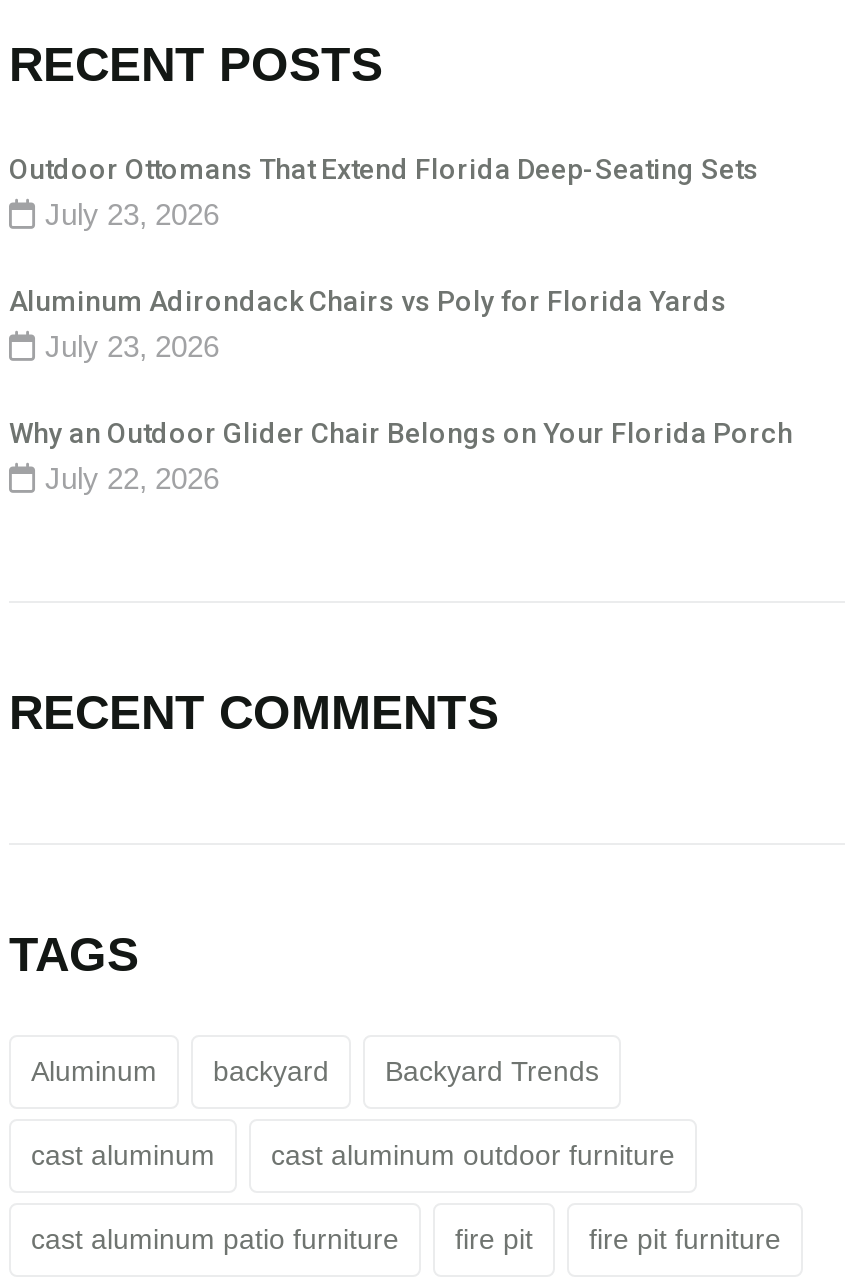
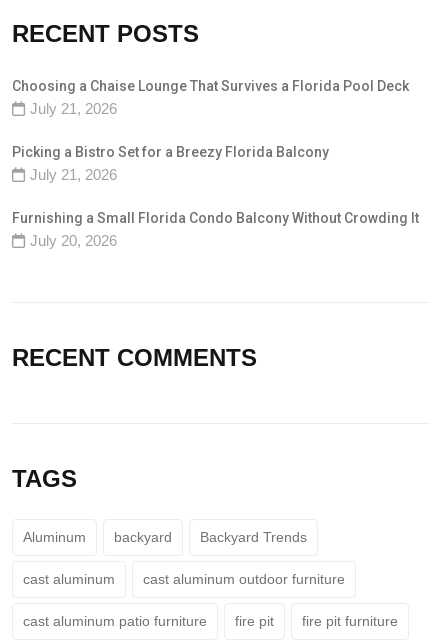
[9,153,759,231] Outdoor Ottomans That Extend Florida Deep-Seating Sets | July 23, 2026 -> [12,78,409,117] Choosing a Chaise Lounge That Survives a Florida Pool Deck | July 21, 2026
[9,285,727,363] Aluminum Adirondack Chairs vs Poly for Florida Yards | July 23, 2026 -> [12,144,329,183] Picking a Bistro Set for a Breezy Florida Balcony | July 21, 2026
[9,417,793,495] Why an Outdoor Glider Chair Belongs on Your Florida Porch | July 22, 2026 -> [12,210,419,249] Furnishing a Small Florida Condo Balcony Without Crowding It | July 20, 2026

